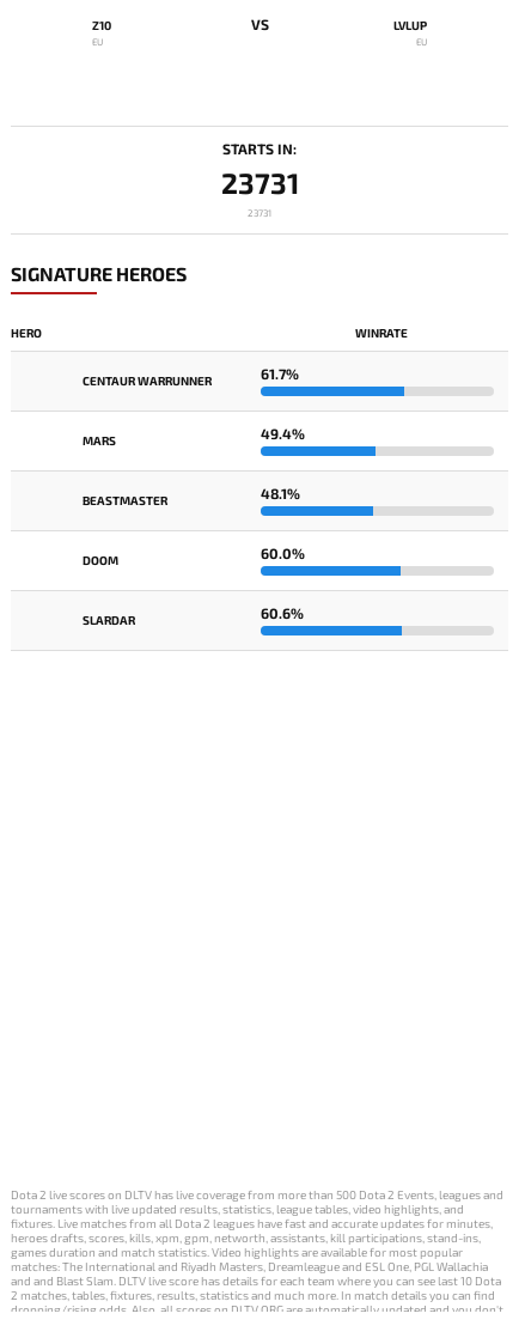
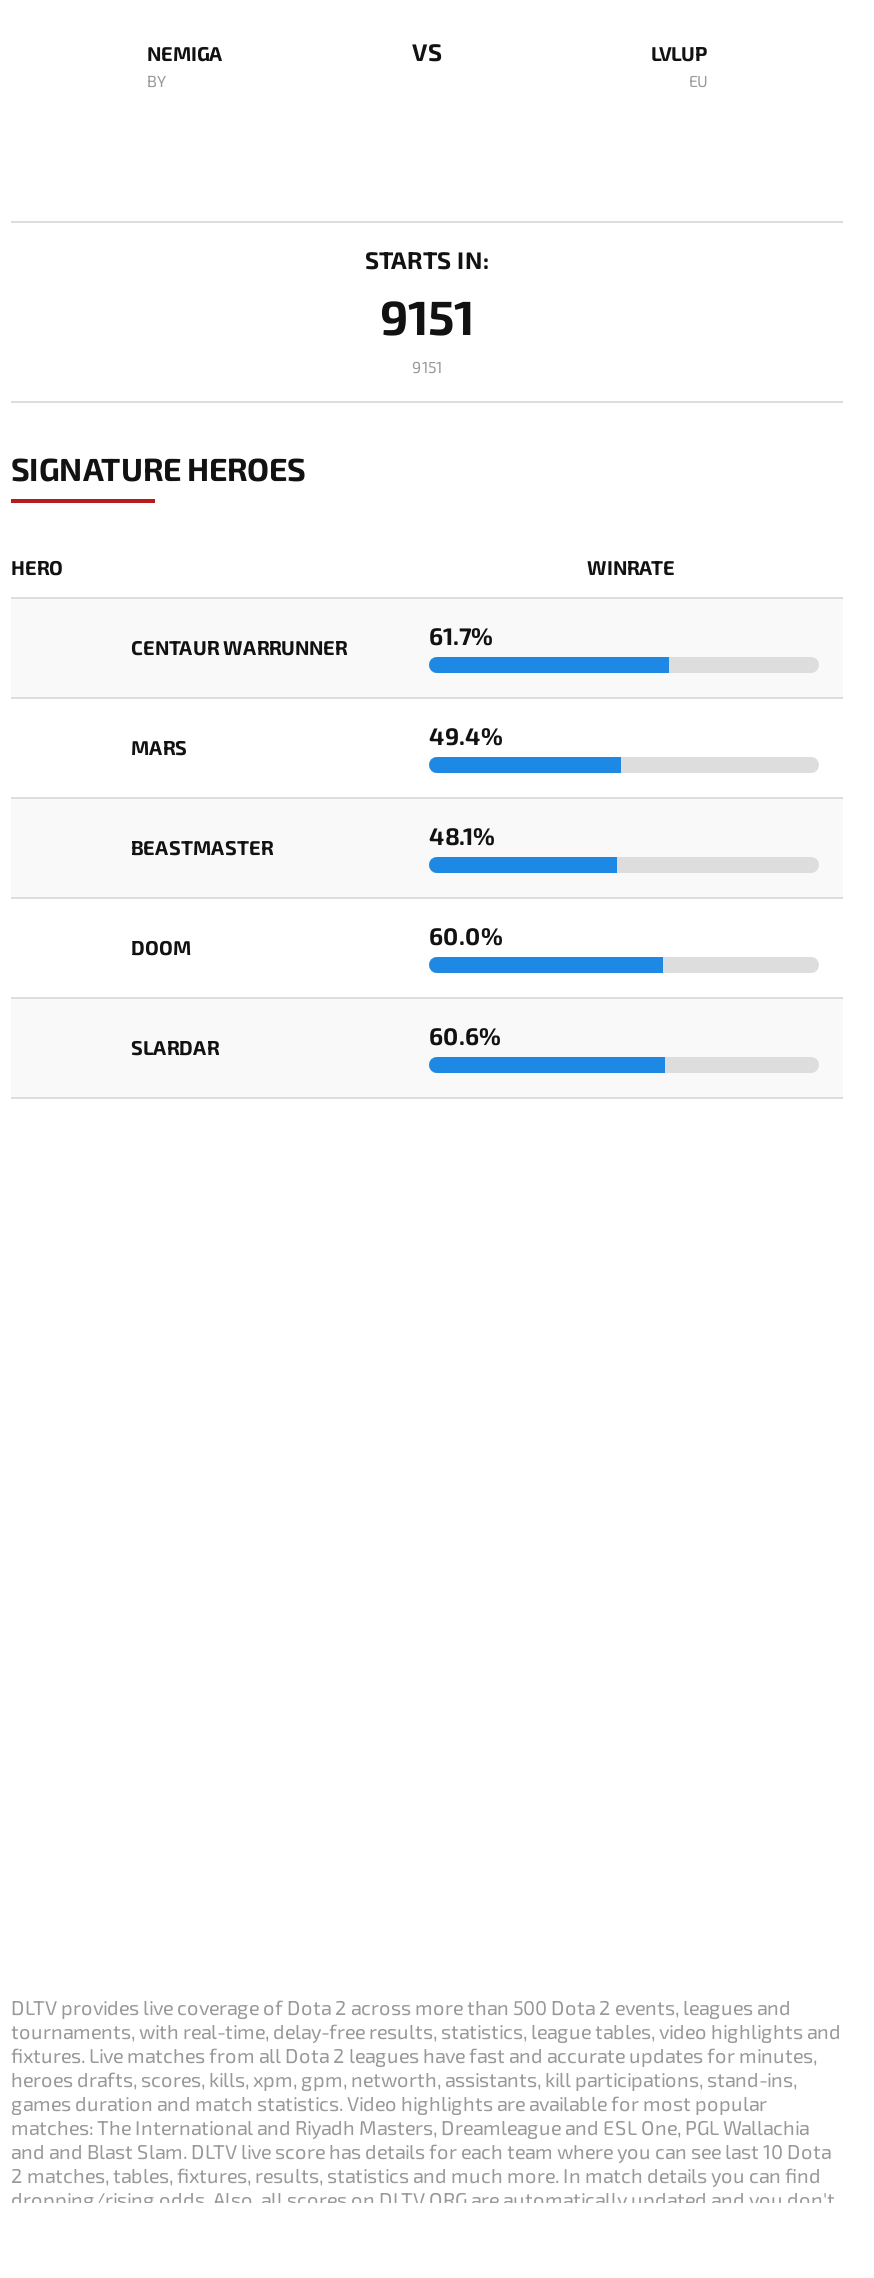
[92,18,111,48] Z10 | EU -> [147,41,223,91] NEMIGA | BY
[221,165,298,200] 23731 -> [380,287,474,345] 9151
[248,207,271,219] 23731 -> [412,357,442,377] 9151
[11,1187,503,1216] Dota 2 live scores on DLTV has live coverage from more than 500 Dota 2 Events, leagues and | tournaments with live updated results, statistics, league tables, video highlights, and -> [11,1995,841,2043] DLTV provides live coverage of Dota 2 across more than 500 Dota 2 events, leagues and | tournaments, with real-time, delay-free results, statistics, league tables, video highlights and

